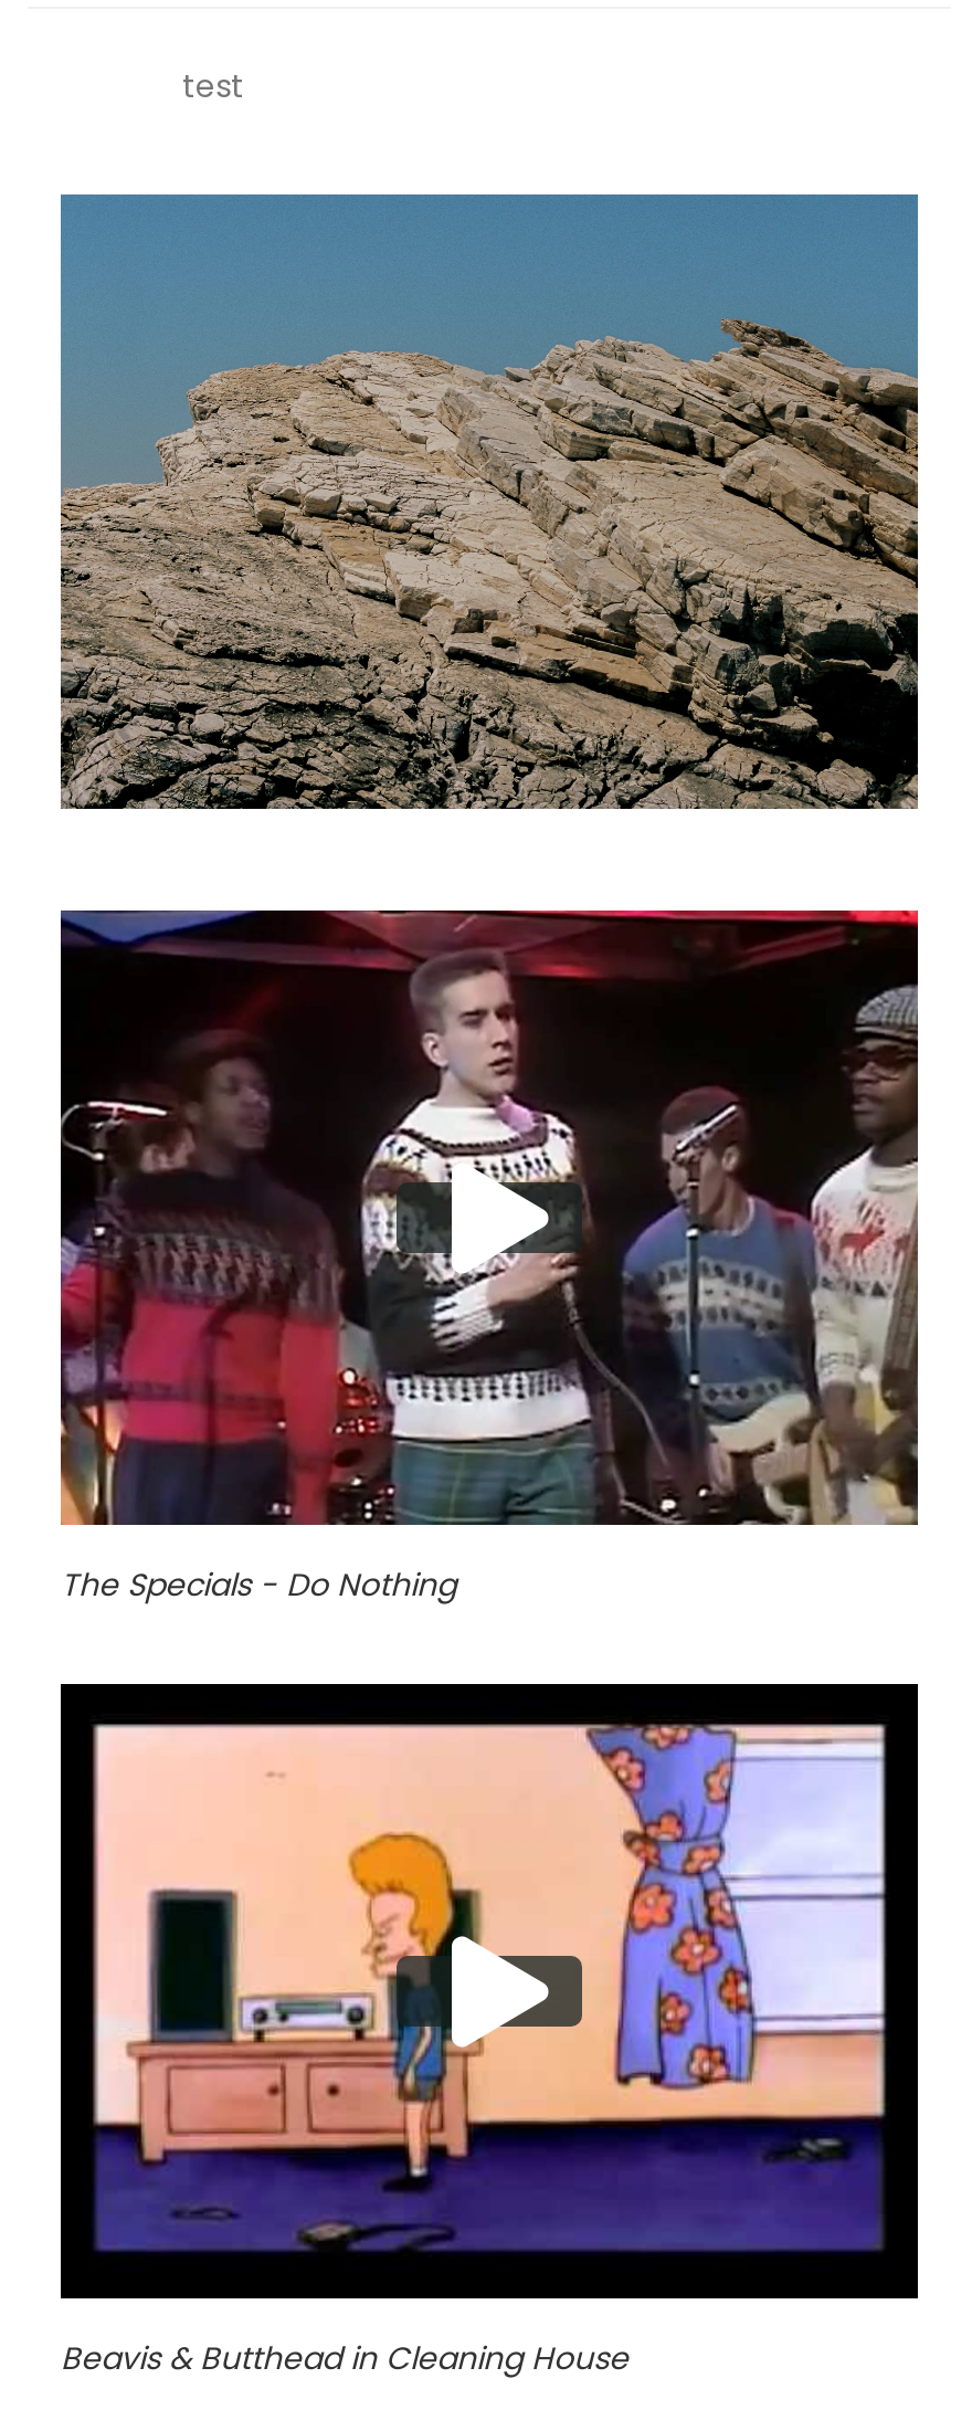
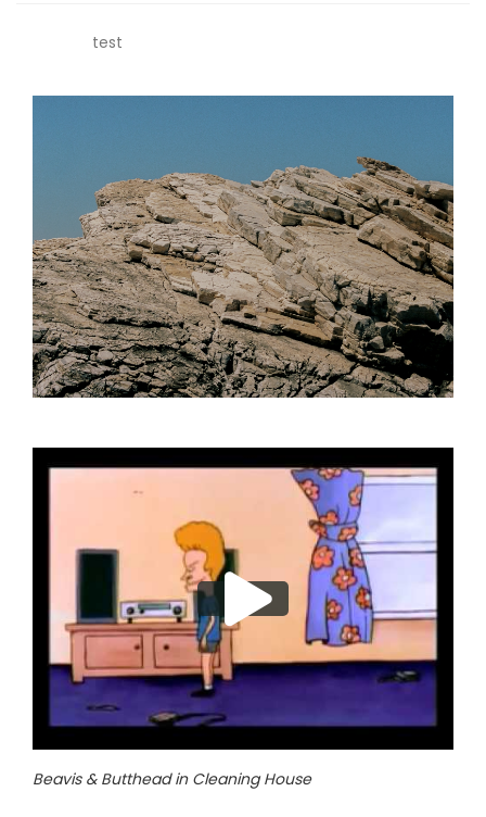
[59,908,920,1607] [image] | The Specials - Do Nothing -> none

